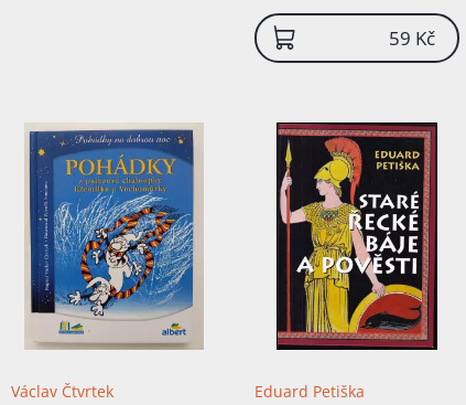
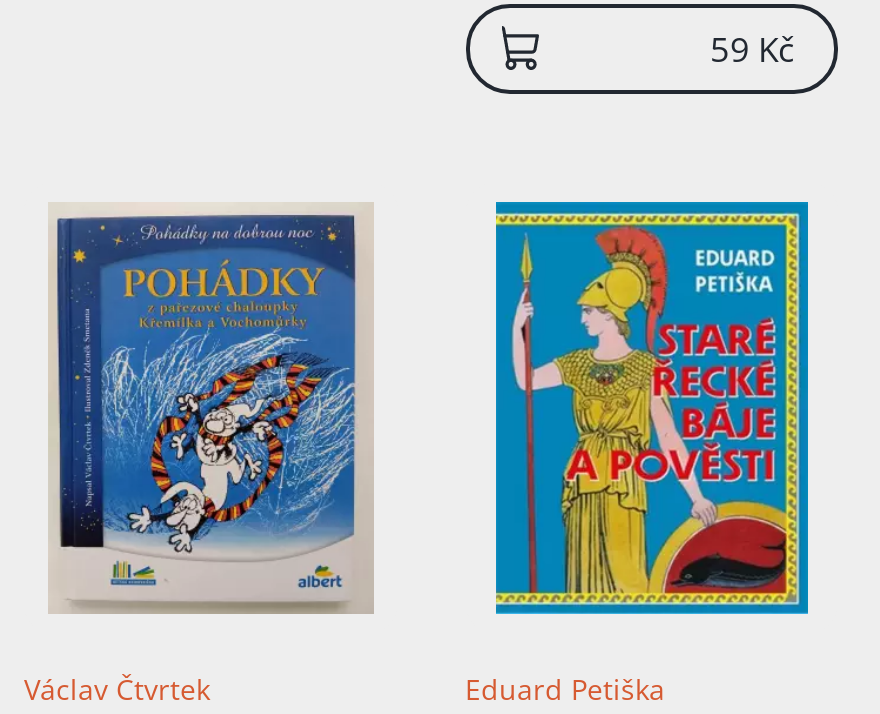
[271,121,443,351] [image] -> [494,200,810,616] [image]

